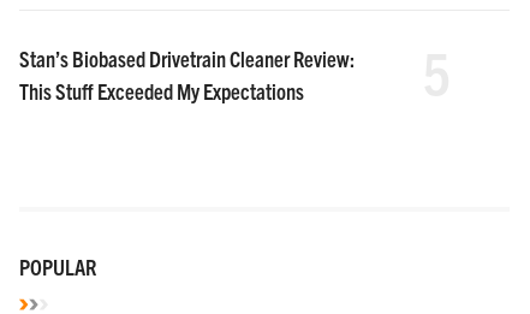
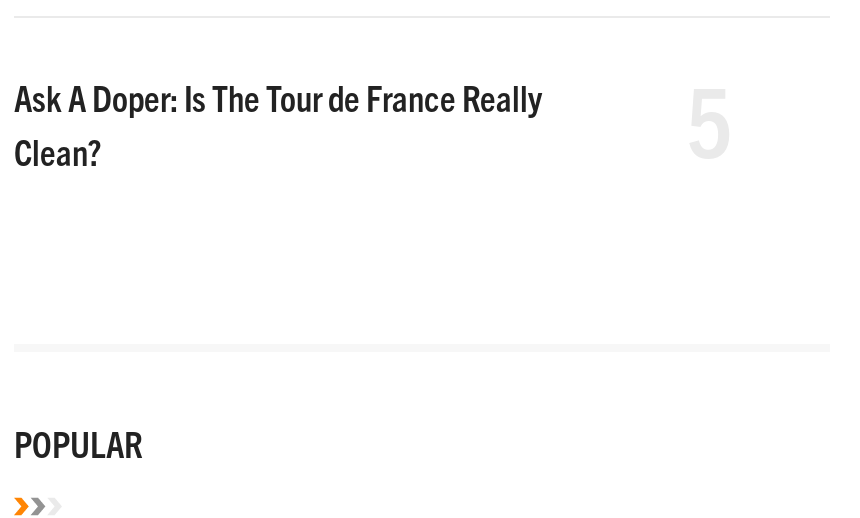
[19,45,355,105] Stan’s Biobased Drivetrain Cleaner Review: | This Stuff Exceeded My Expectations -> [14,74,542,174] Ask A Doper: Is The Tour de France Really | Clean?

